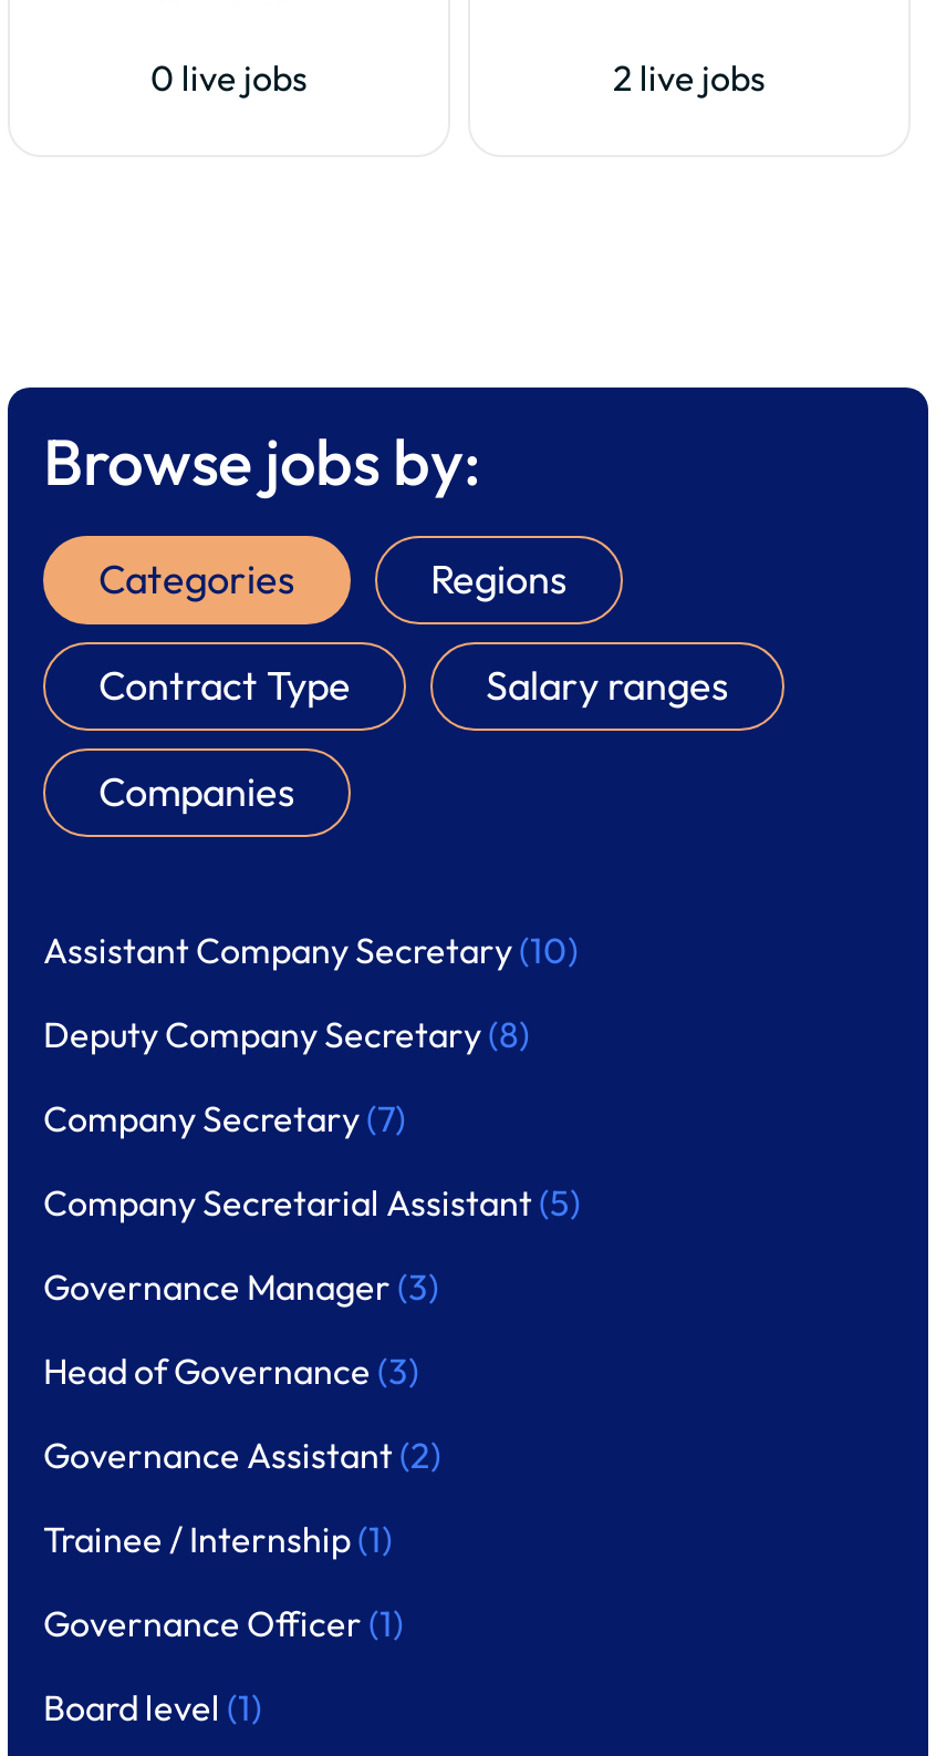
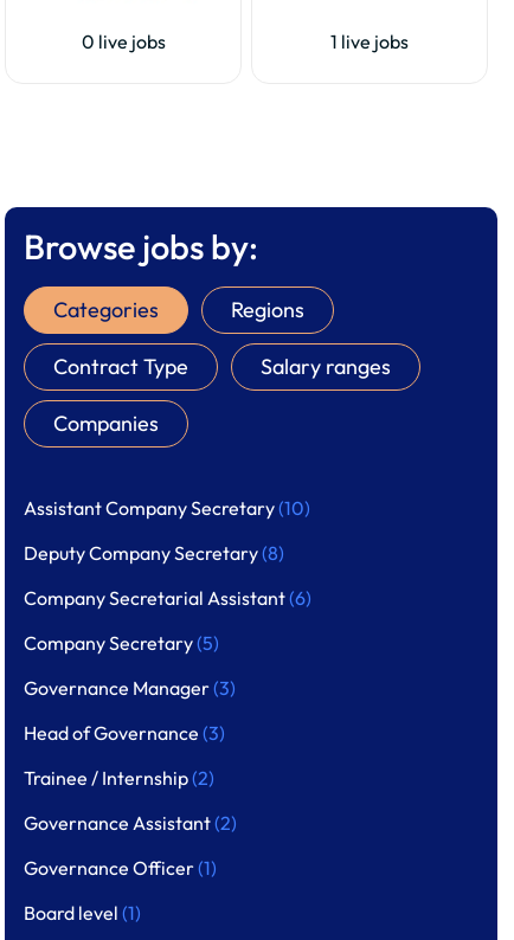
[613,55,766,100] 2 live jobs -> [330,30,409,53] 1 live jobs
[43,1096,406,1140] Company Secretary (7) -> [24,586,311,610] Company Secretarial Assistant (6)
[43,1180,581,1225] Company Secretarial Assistant (5) -> [24,631,219,655] Company Secretary (5)
none -> [24,766,214,790] Trainee / Internship (2)
moved [43,1433,441,1477] -> [24,811,237,835]: Governance Assistant (2)
[43,1517,393,1561] Trainee / Internship (1) -> none

